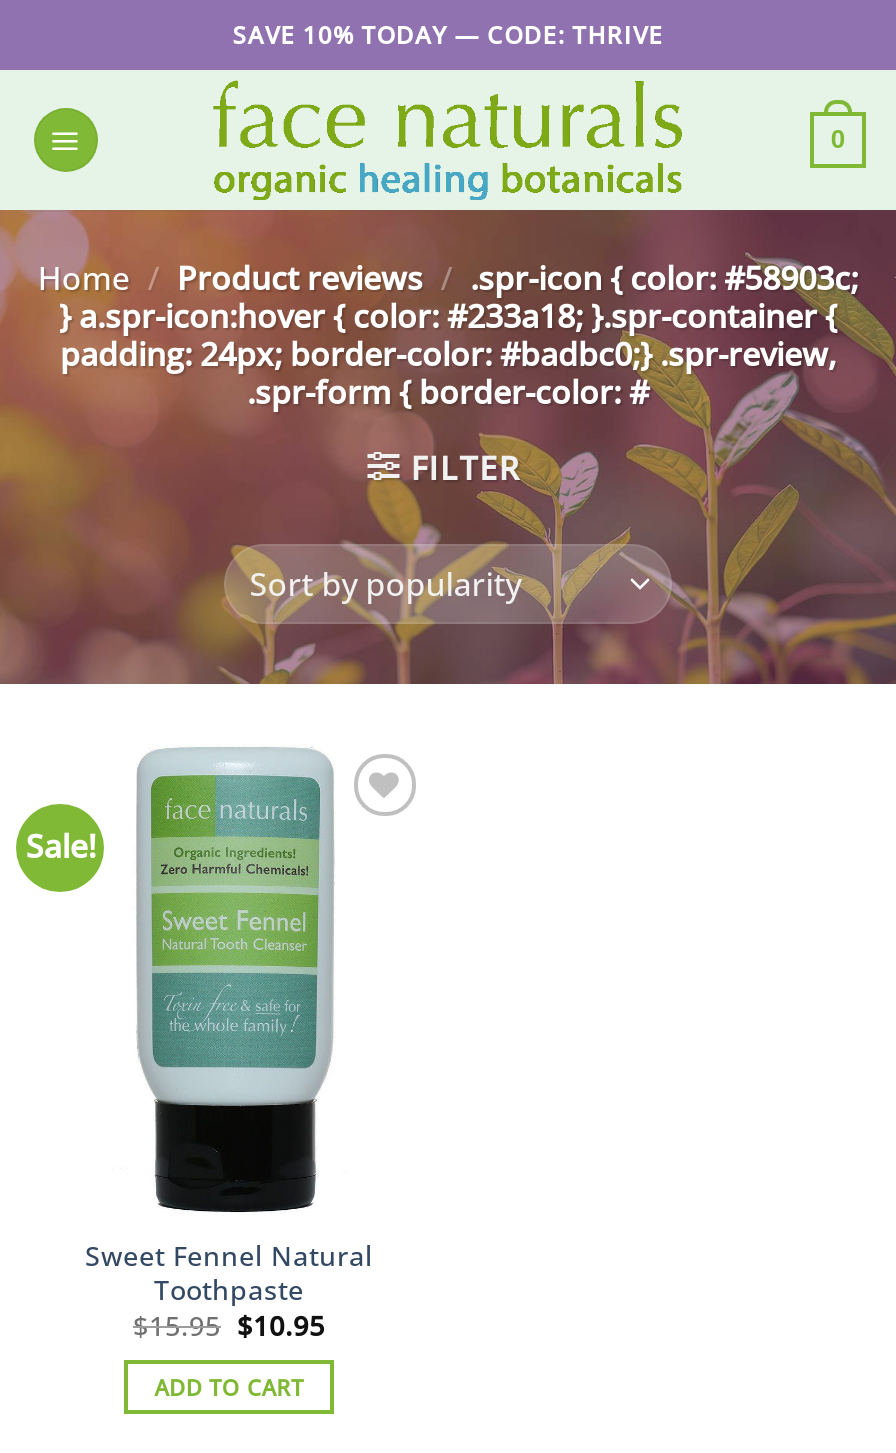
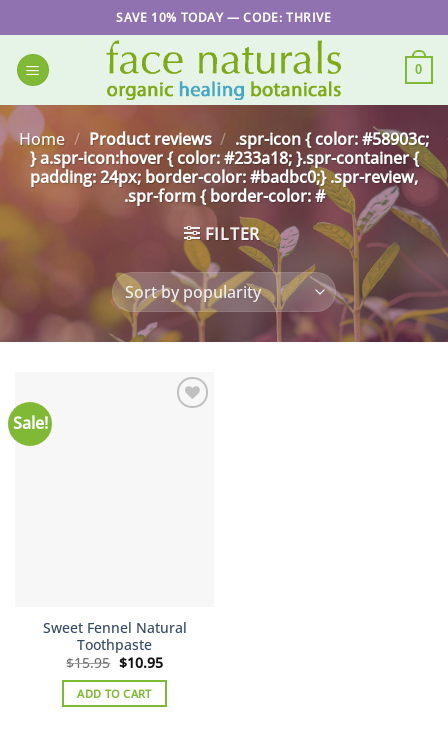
[136,748,334,1214] [image] -> none

